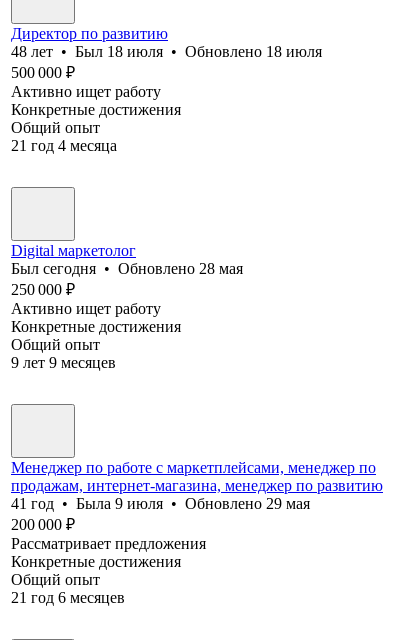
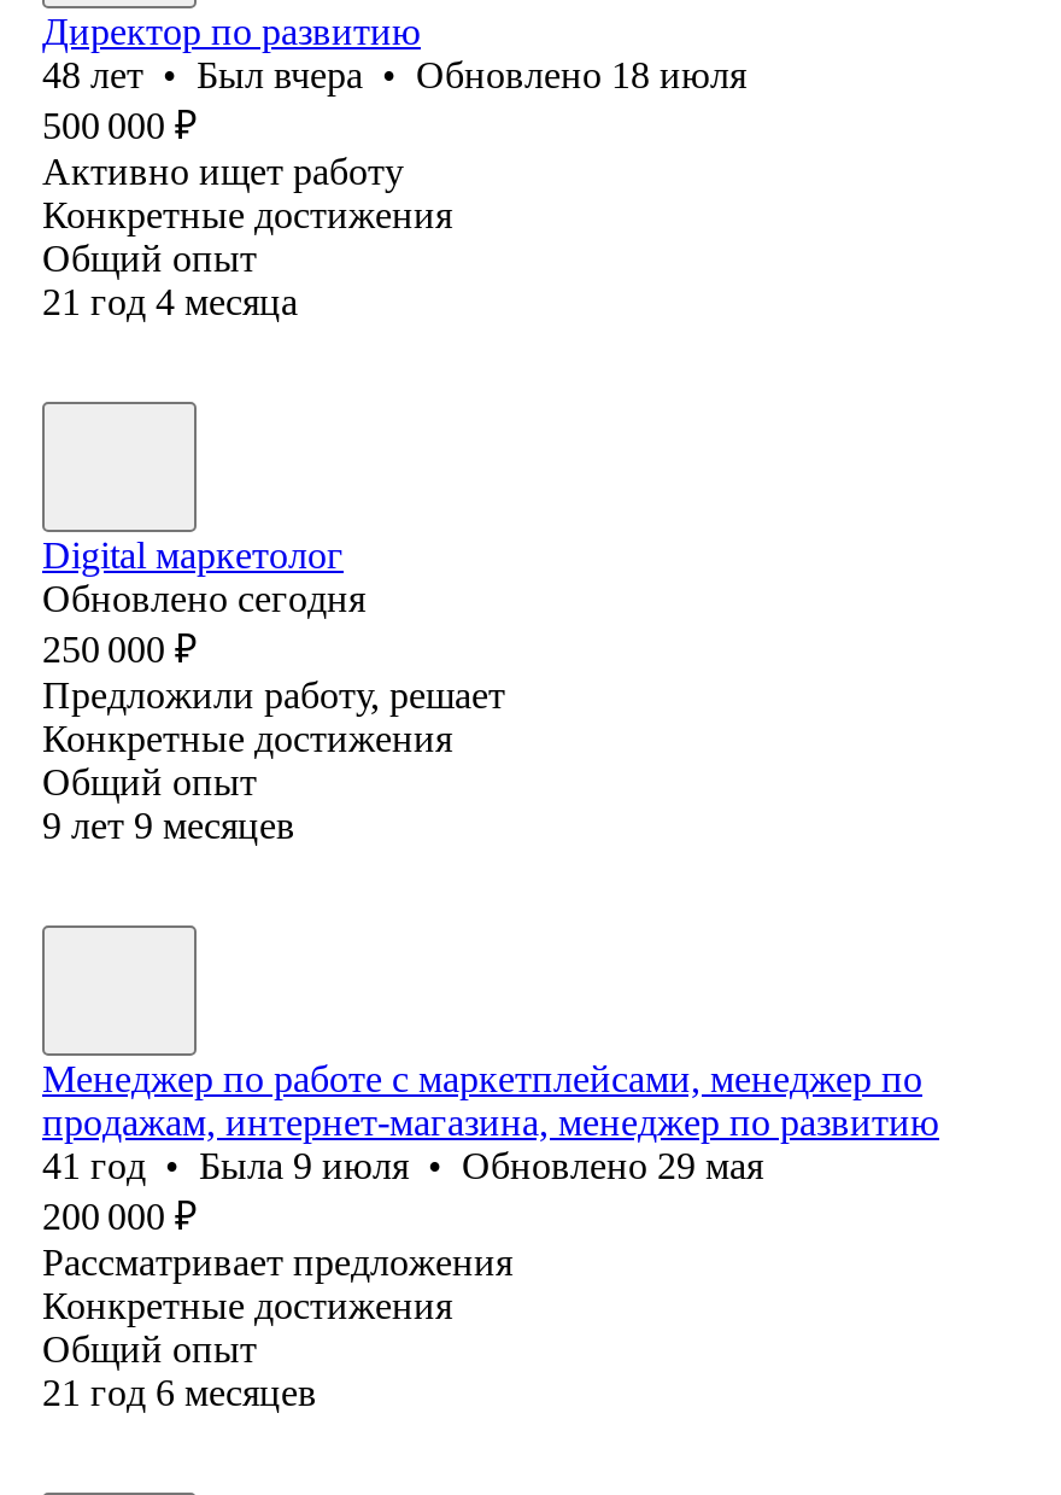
[11,43,322,60] 48 лет • Был 18 июля • Обновлено 18 июля -> [42,54,746,95] 48 лет • Был вчера • Обновлено 18 июля
[11,260,243,277] Был сегодня • Обновлено 28 мая -> [42,578,365,619] Обновлено сегодня
[11,300,161,317] Активно ищет работу -> [42,674,505,715] Предложили работу, решает

